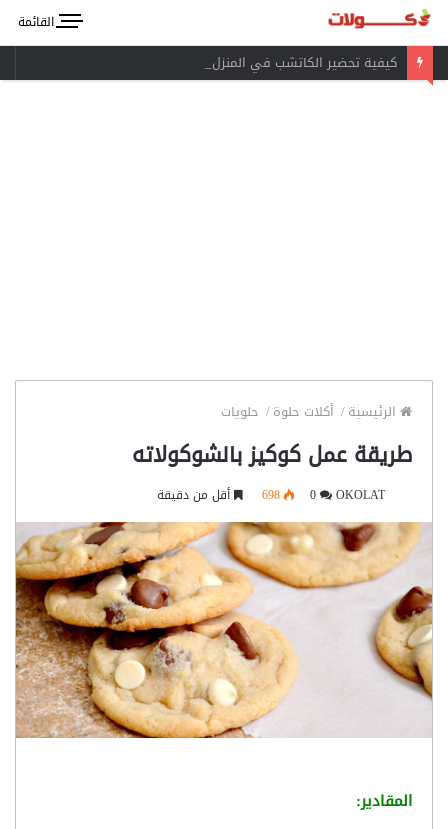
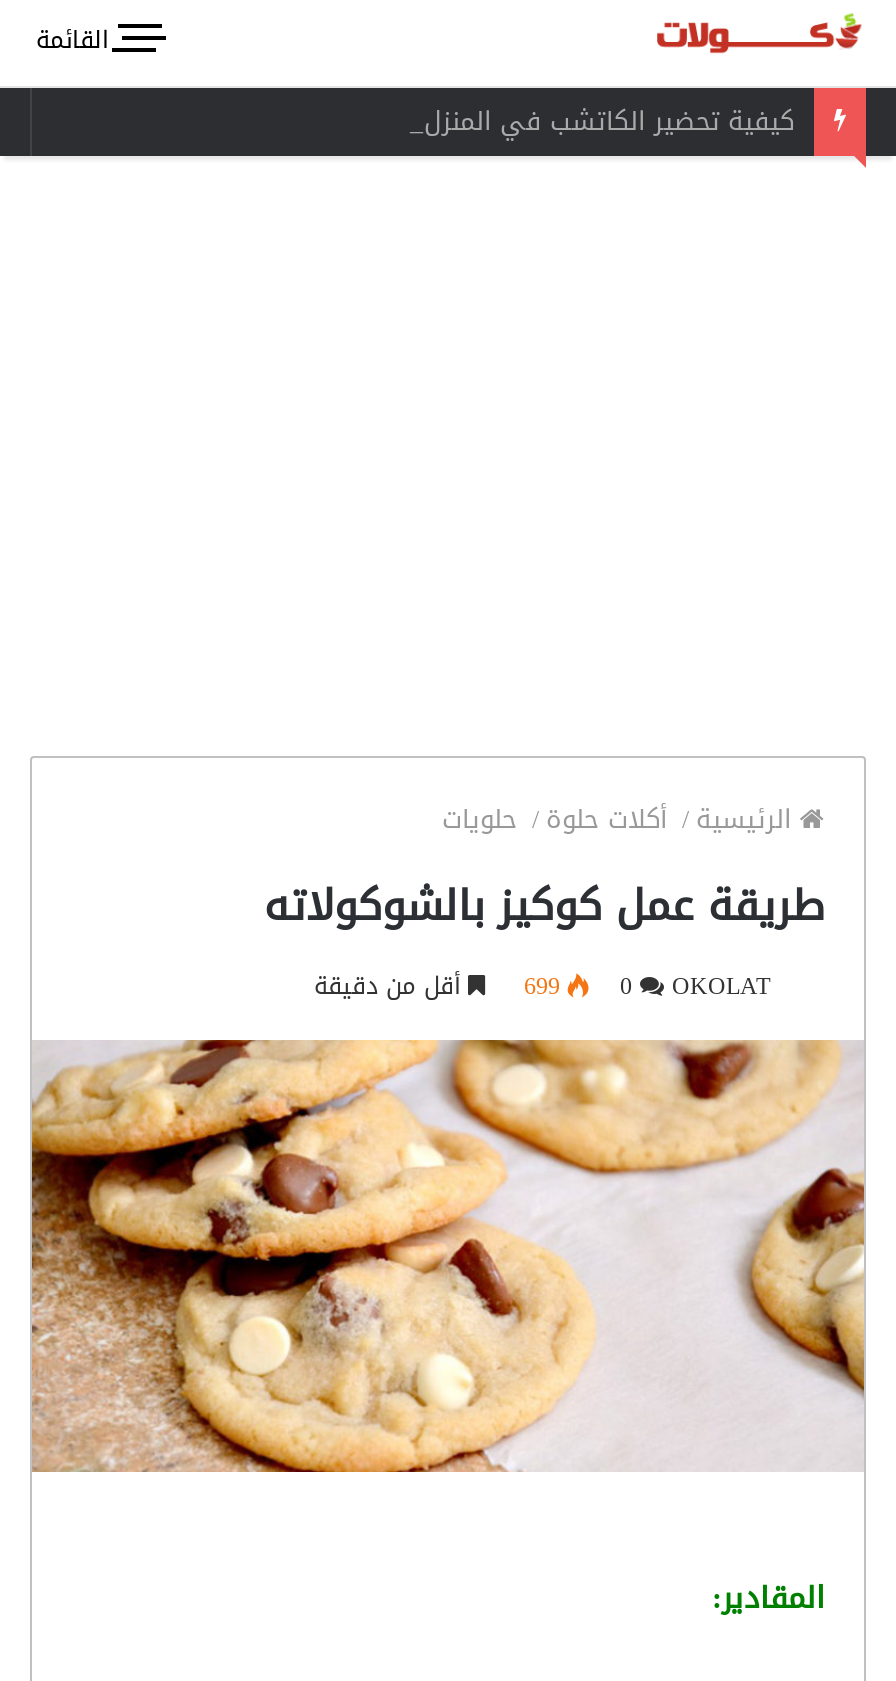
[262,484,280,506] 698 -> [524,964,560,1008] 699

